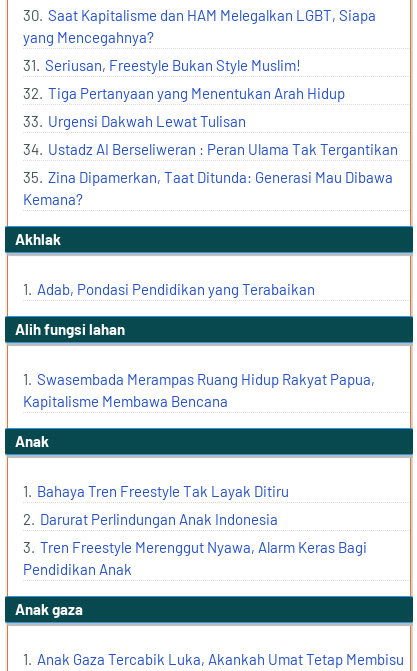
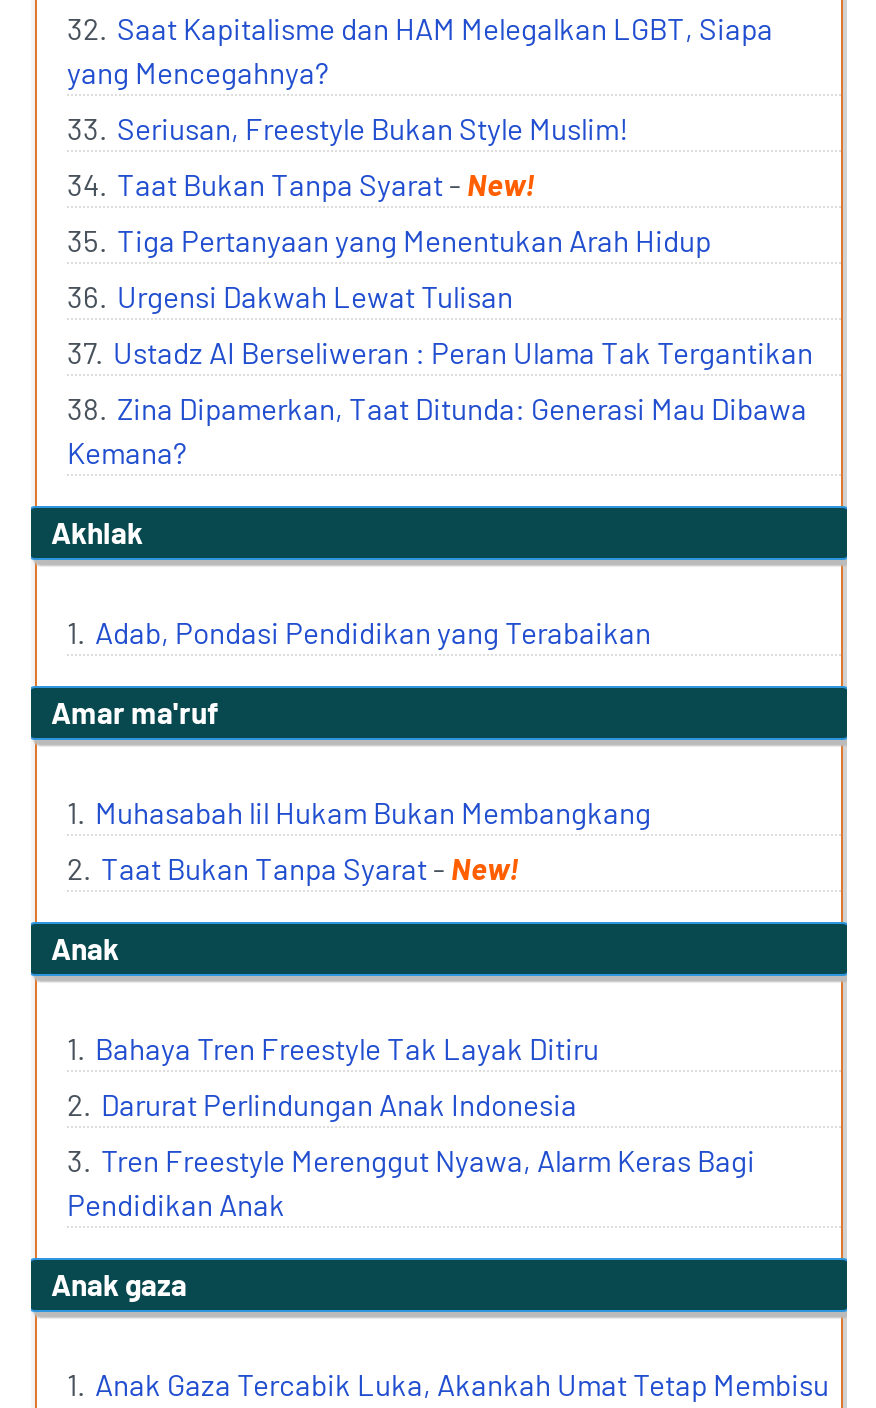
none -> [117,166,535,202] Taat Bukan Tanpa Syarat - New!
[23,320,375,410] alih fungsi lahan | Swasembada Merampas Ruang Hidup Rakyat Papua, | Kapitalisme Membawa Bencana -> [71,694,651,886] amar ma'ruf | Muhasabah lil Hukam Bukan Membangkang | Taat Bukan Tanpa Syarat - New!

